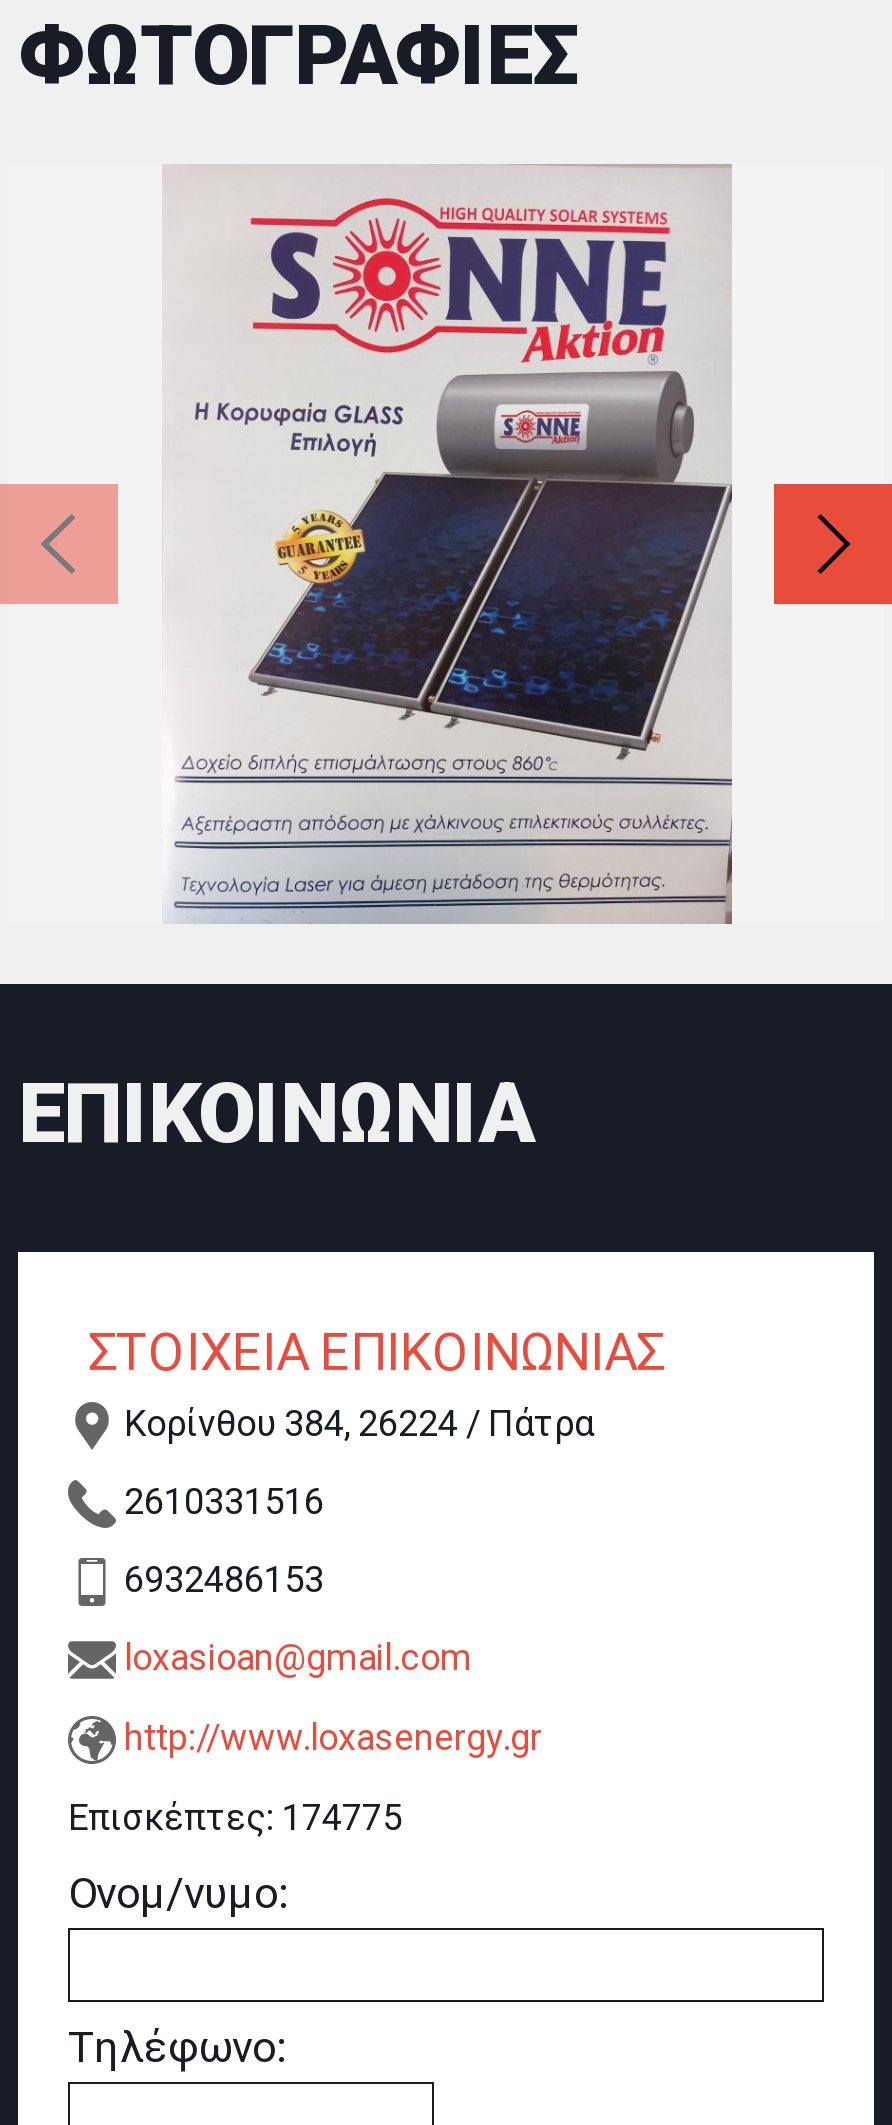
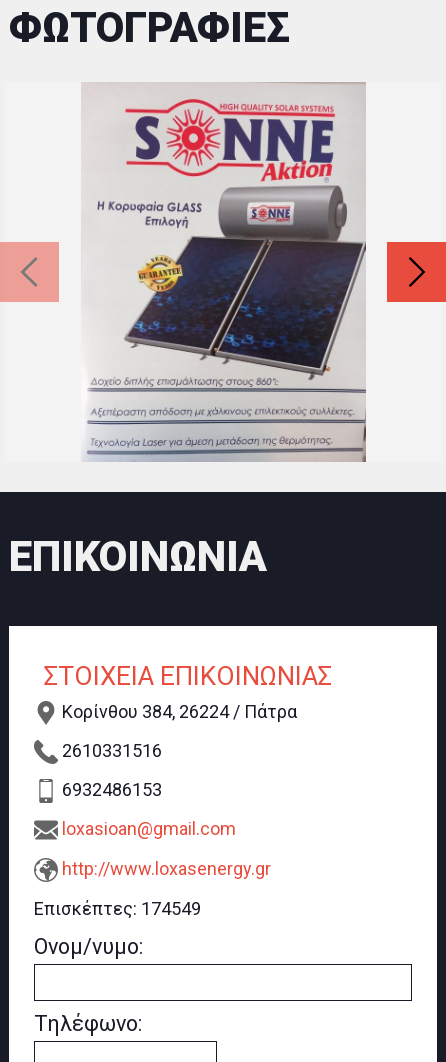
[68,1795,402,1837] Επισκέπτες: 174775 -> [34,898,201,919] Επισκέπτες: 174549

